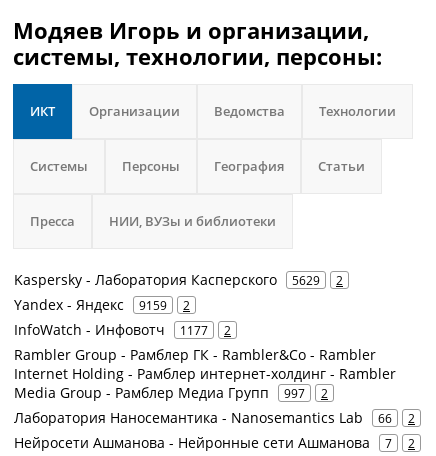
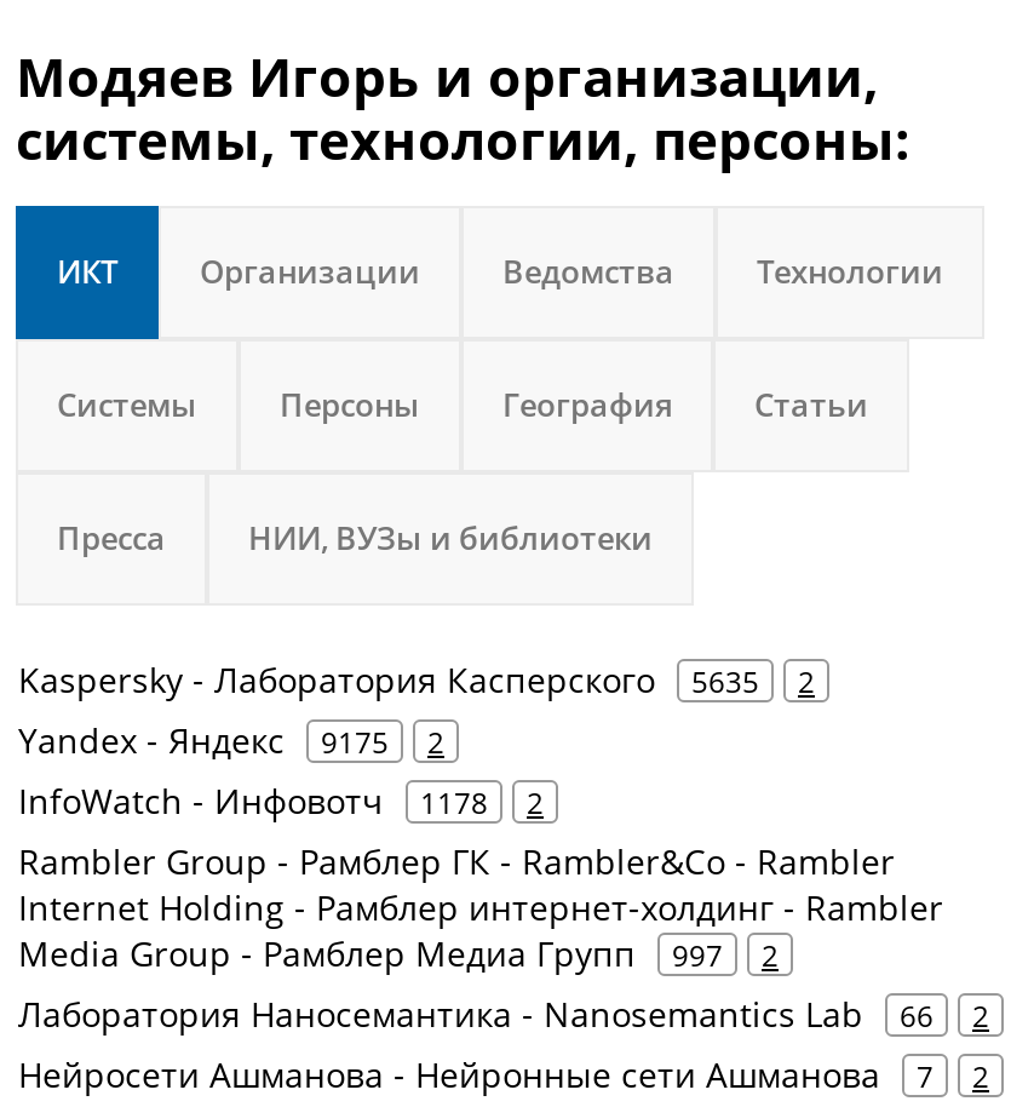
[14,270,343,289] Kaspersky - Лаборатория Касперского 5629 2 -> [18,656,815,702] Kaspersky - Лаборатория Касперского 5635 2
[14,295,190,314] Yandex - Яндекс 9159 2 -> [18,717,444,763] Yandex - Яндекс 9175 2
[14,320,231,339] InfoWatch - Инфовотч 1177 2 -> [18,778,544,824] InfoWatch - Инфовотч 1178 2

